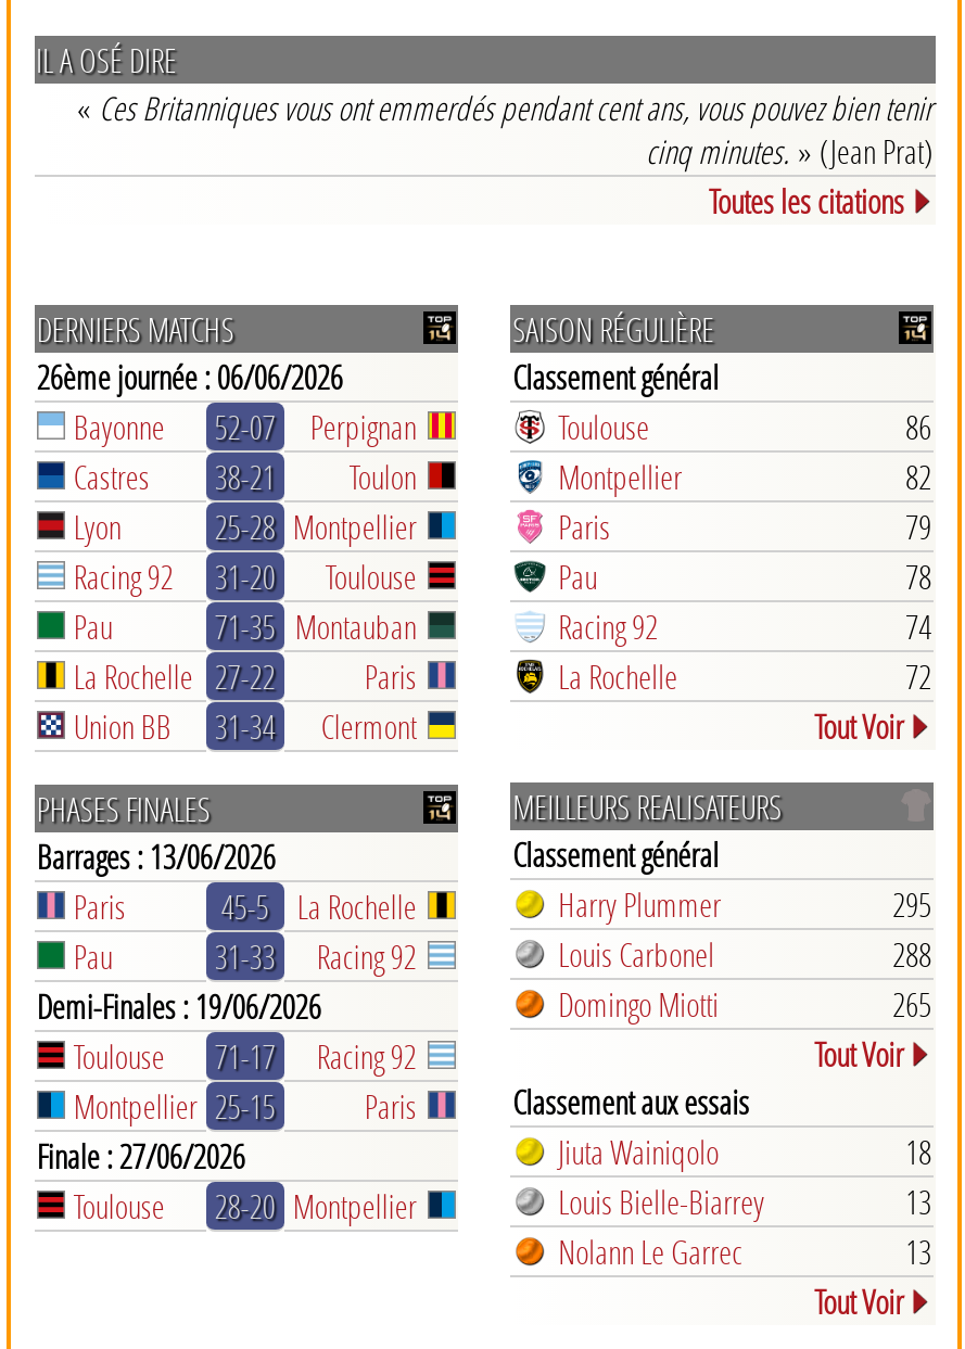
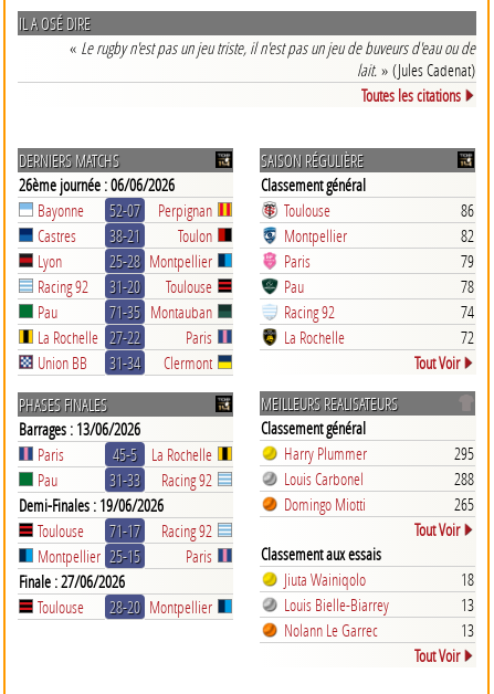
[77,86,932,173] «Ces Britanniques vous ont emmerdés pendant cent ans, vous pouvez bien tenir | cinq minutes.» (Jean Prat) -> [69,36,475,81] «Le rugby n'est pas un jeu triste, il n'est pas un jeu de buveurs d'eau ou de | lait.» (Jules Cadenat)

